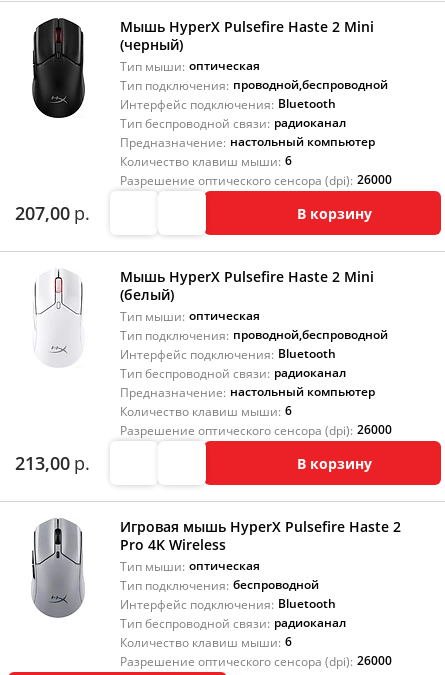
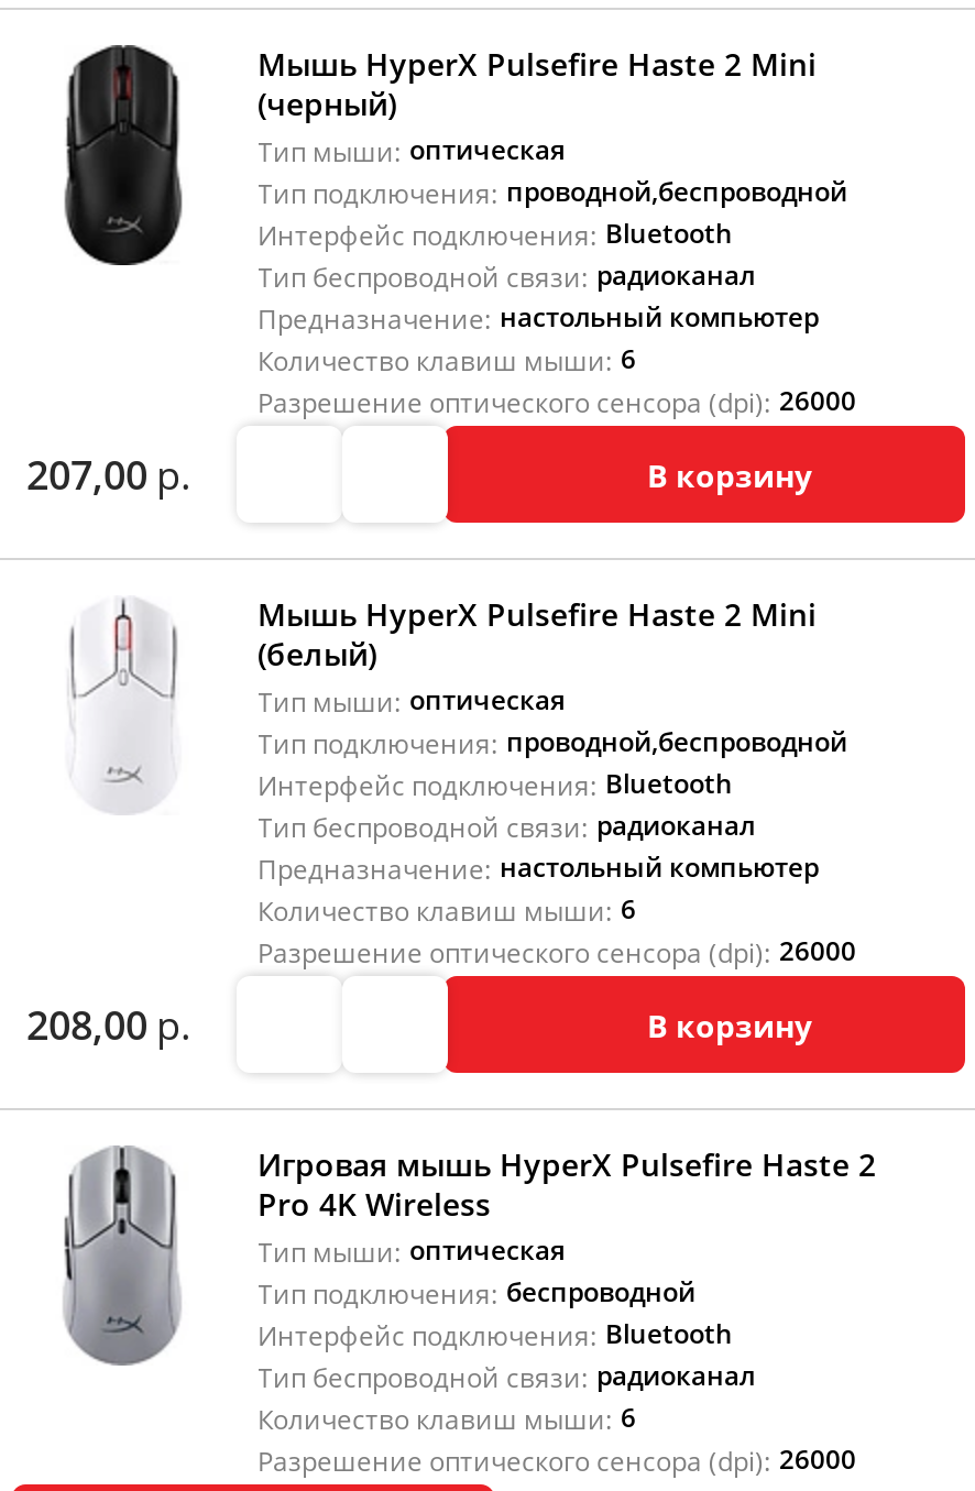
[14,451,89,475] 213,00 р. -> [26,998,191,1051] 208,00 р.

